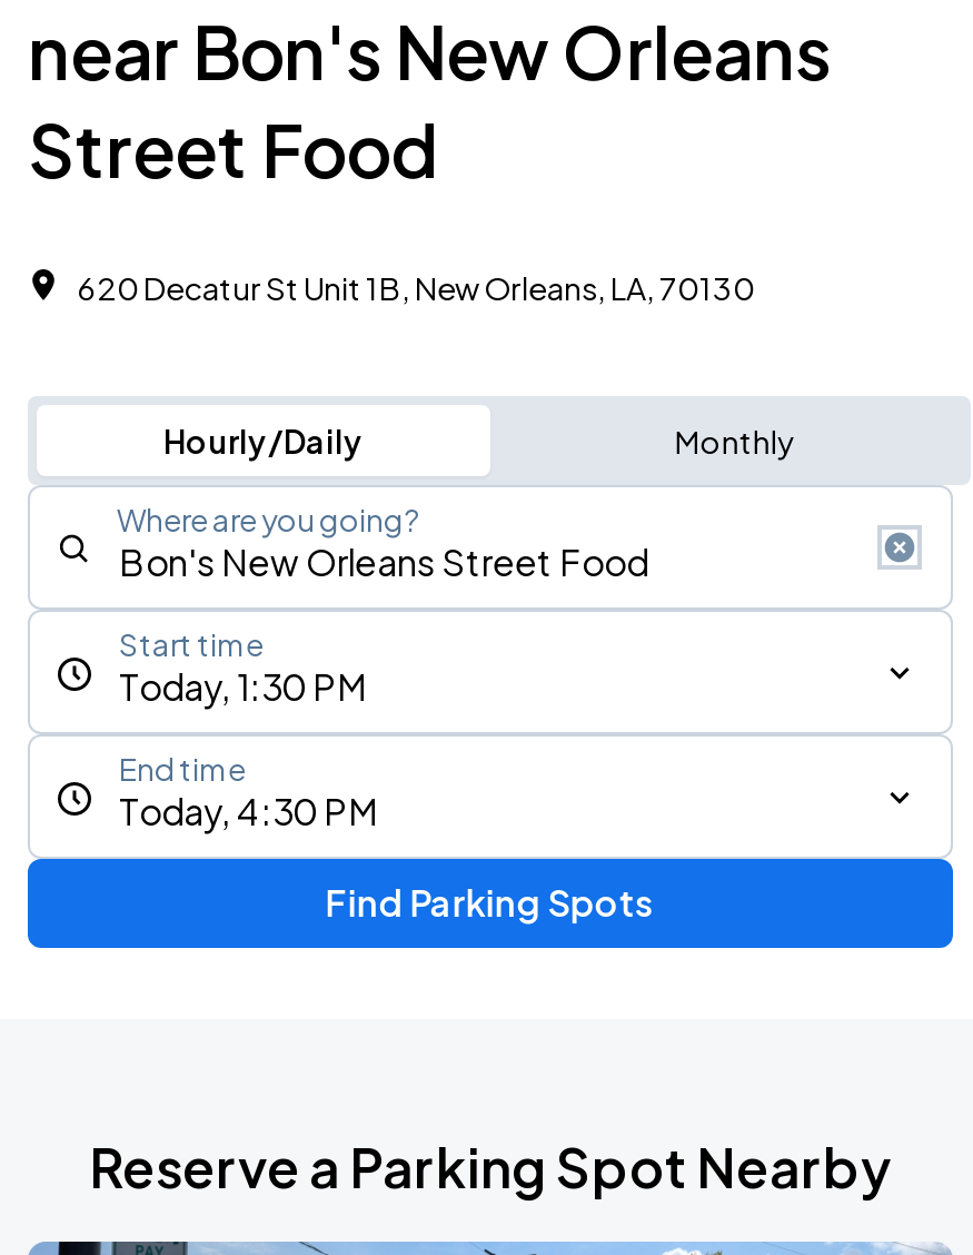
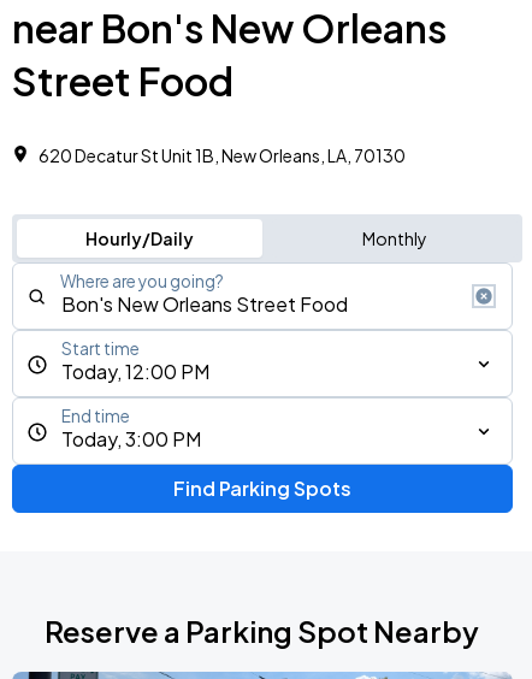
[119,663,366,710] Today, 1:30 PM -> [61,359,209,384] Today, 12:00 PM
[119,788,377,834] Today, 4:30 PM -> [61,426,201,451] Today, 3:00 PM

